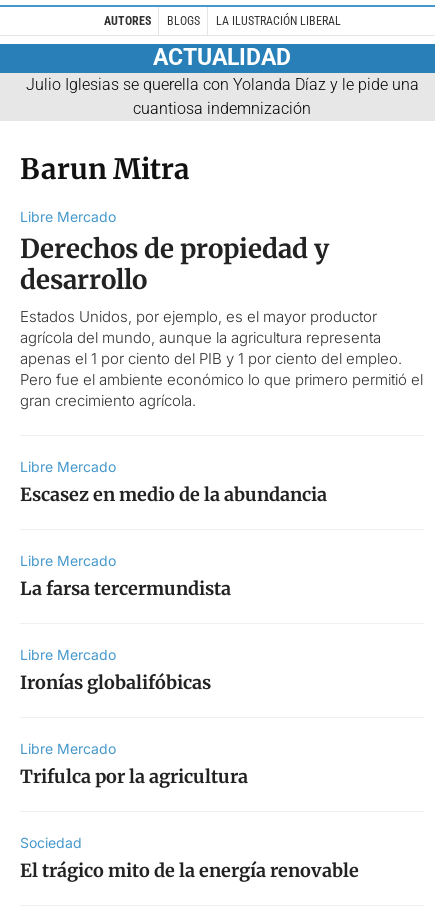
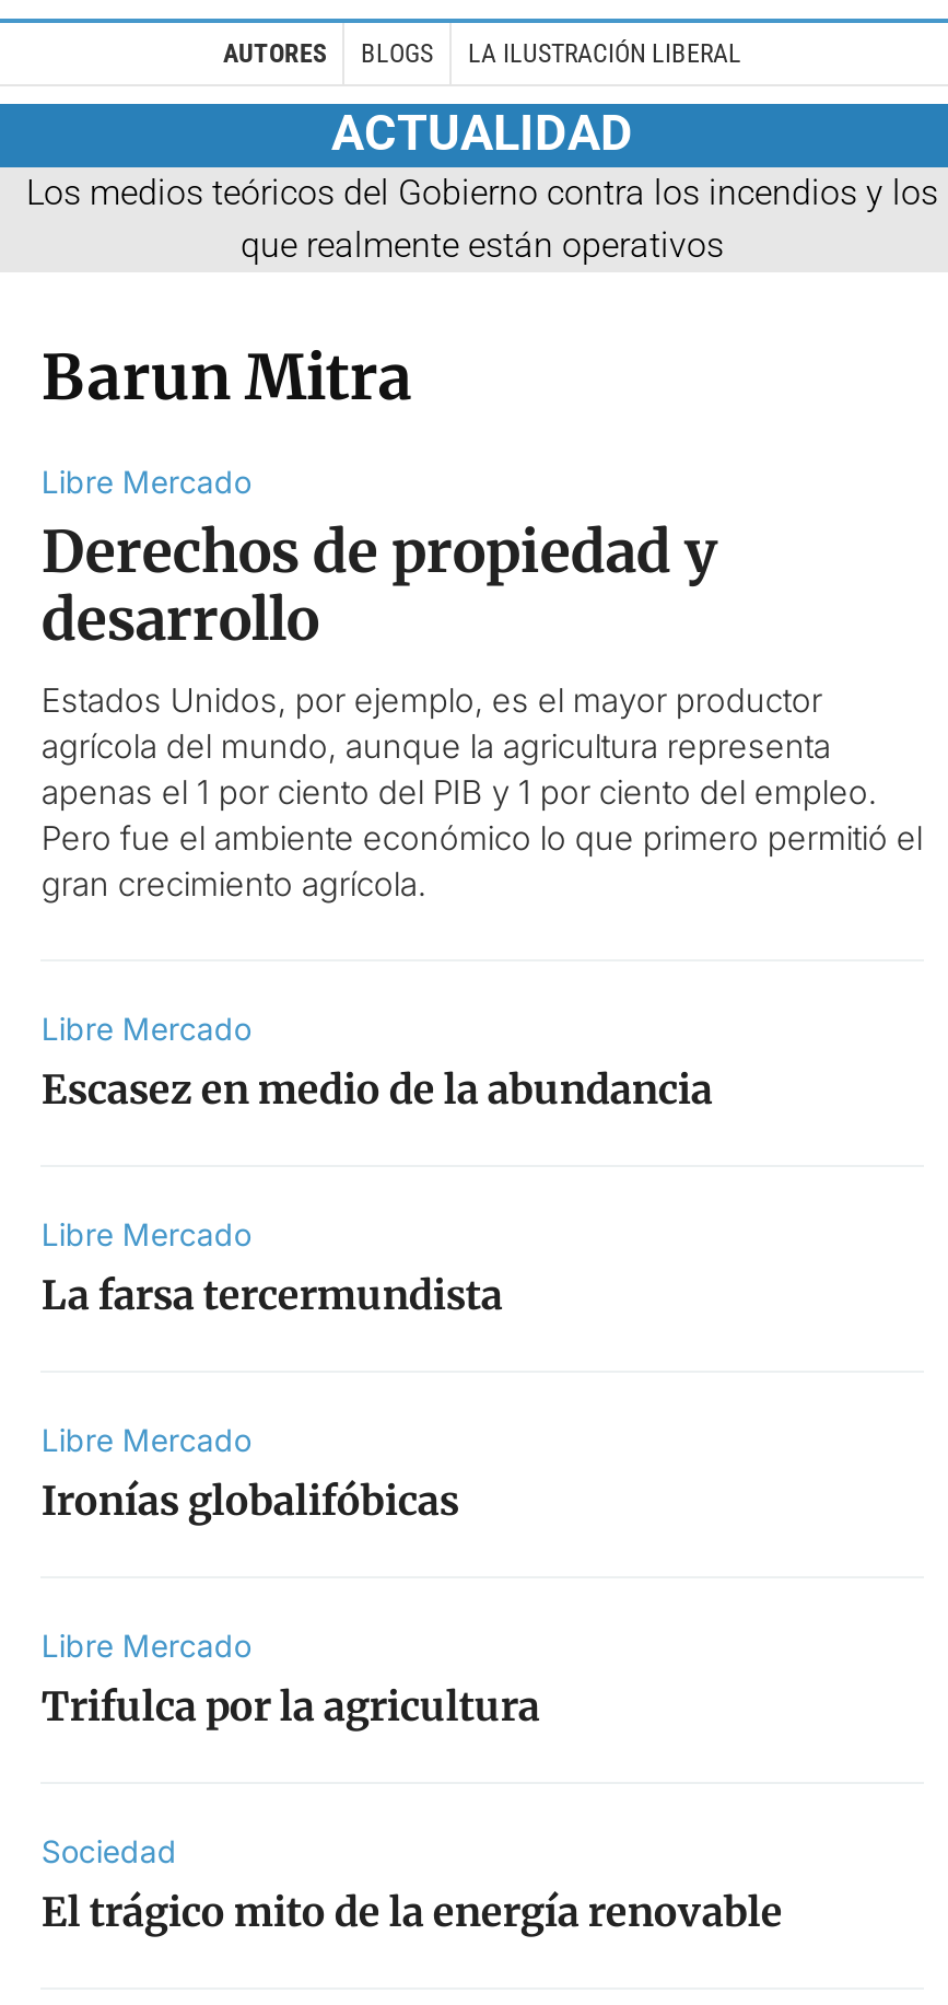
[25,75,418,118] Julio Iglesias se querella con Yolanda Díaz y le pide una | cuantiosa indemnización -> [26,171,938,265] Los medios teóricos del Gobierno contra los incendios y los | que realmente están operativos

